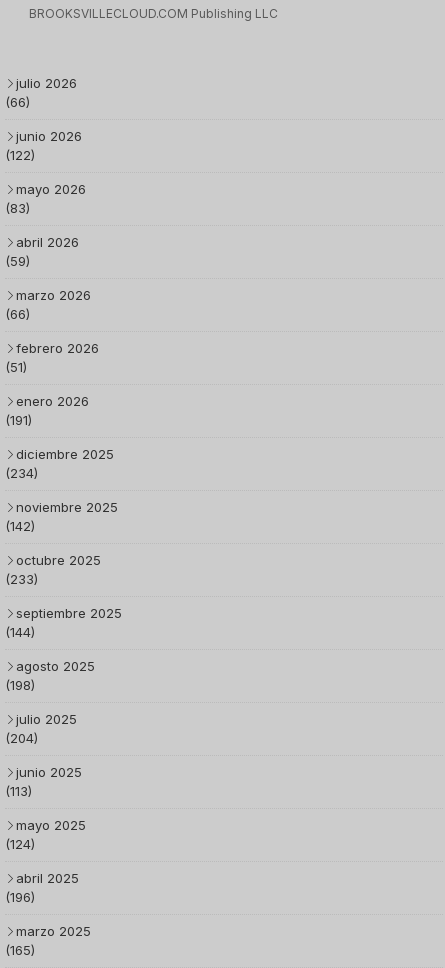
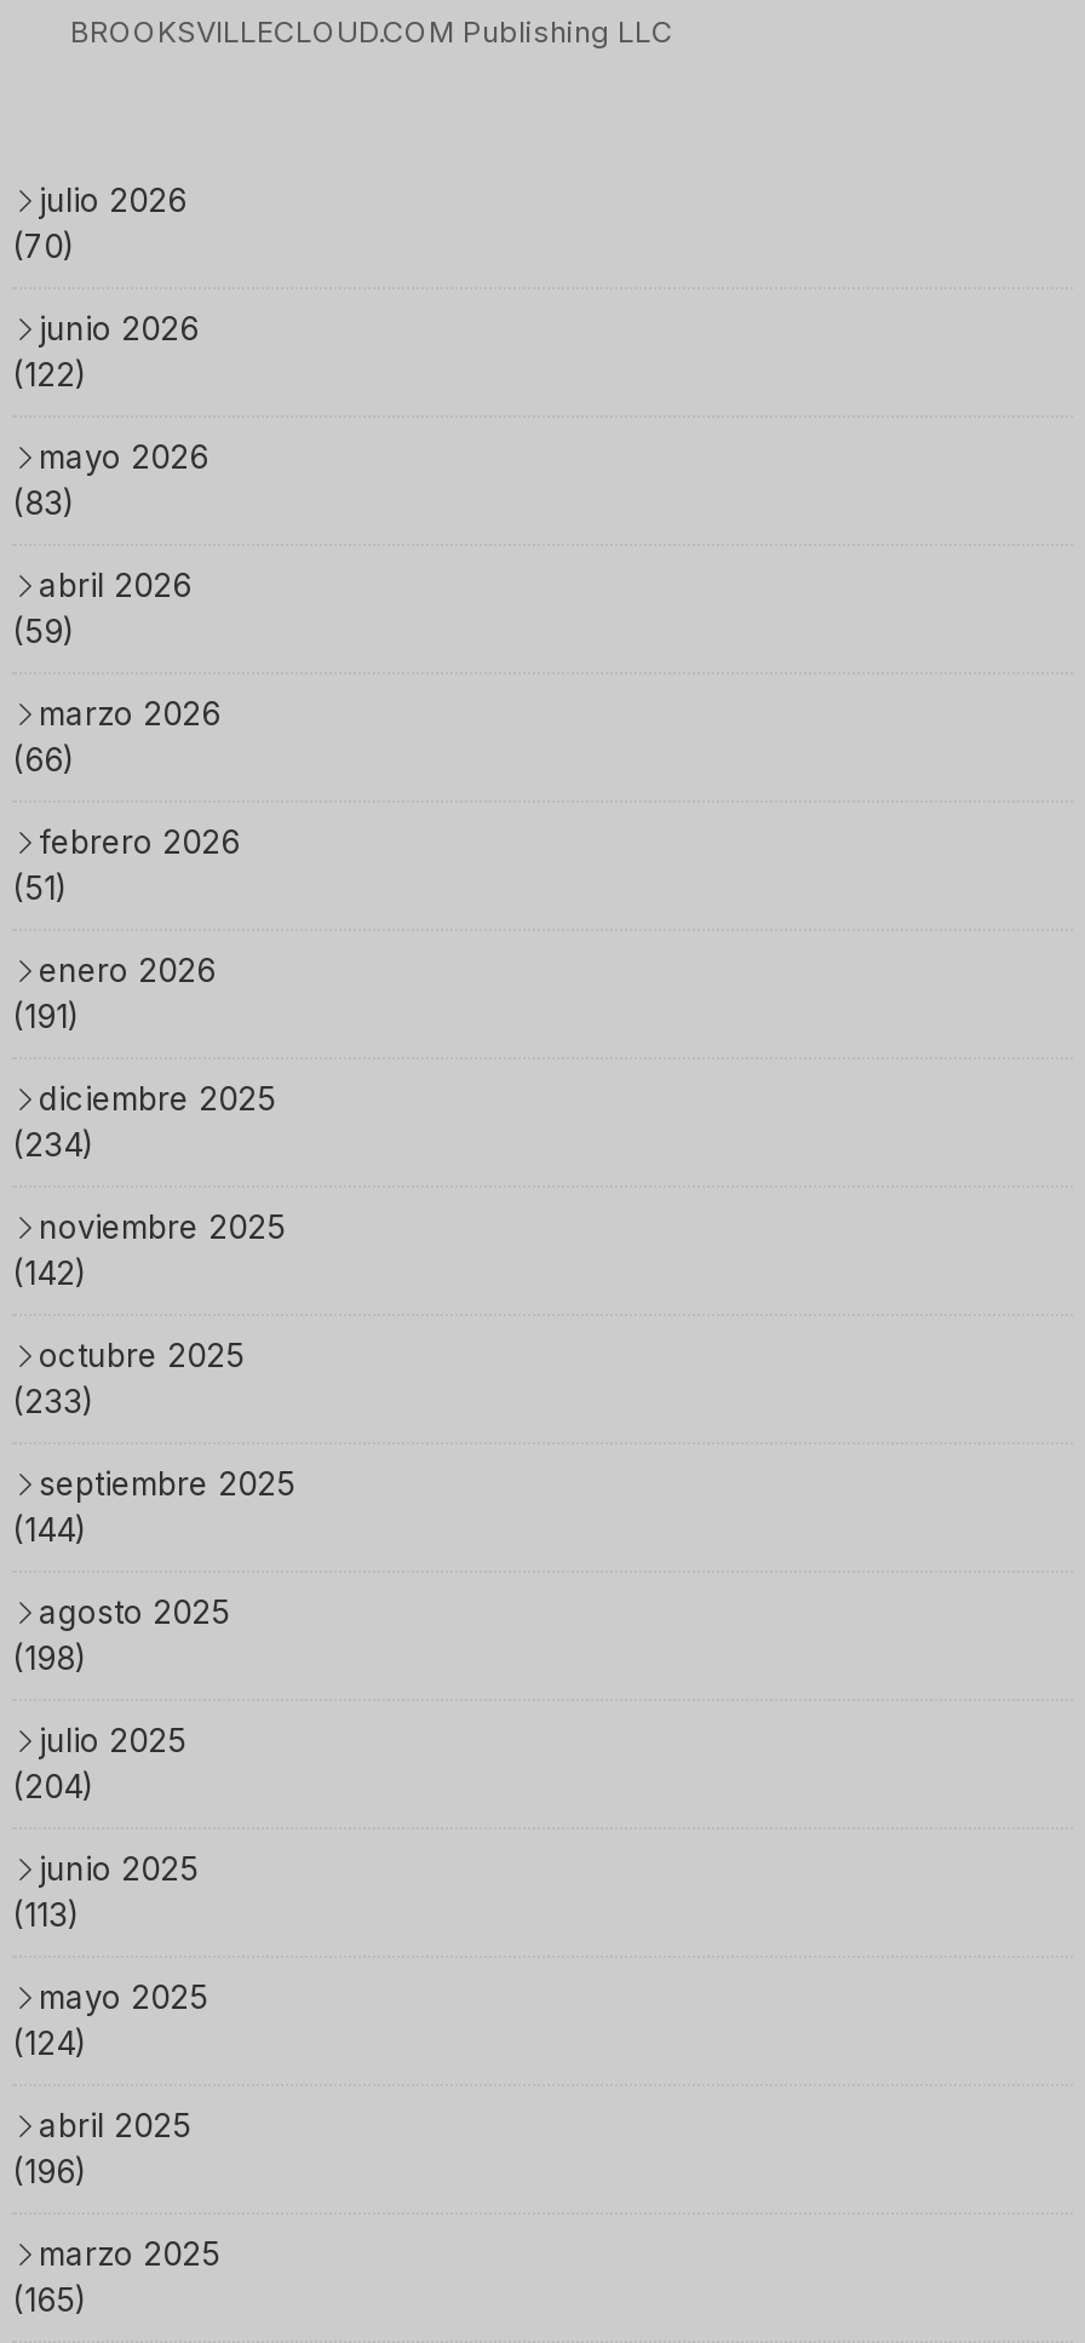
[5,94,30,110] (66) -> [12,226,73,265] (70)

